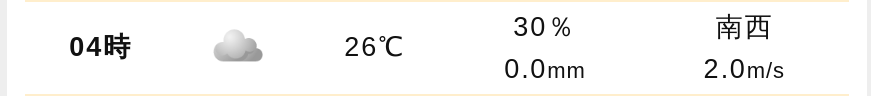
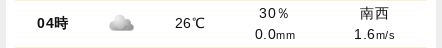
[704,54,786,84] 2.0m/s -> [354,27,395,42] 1.6m/s

